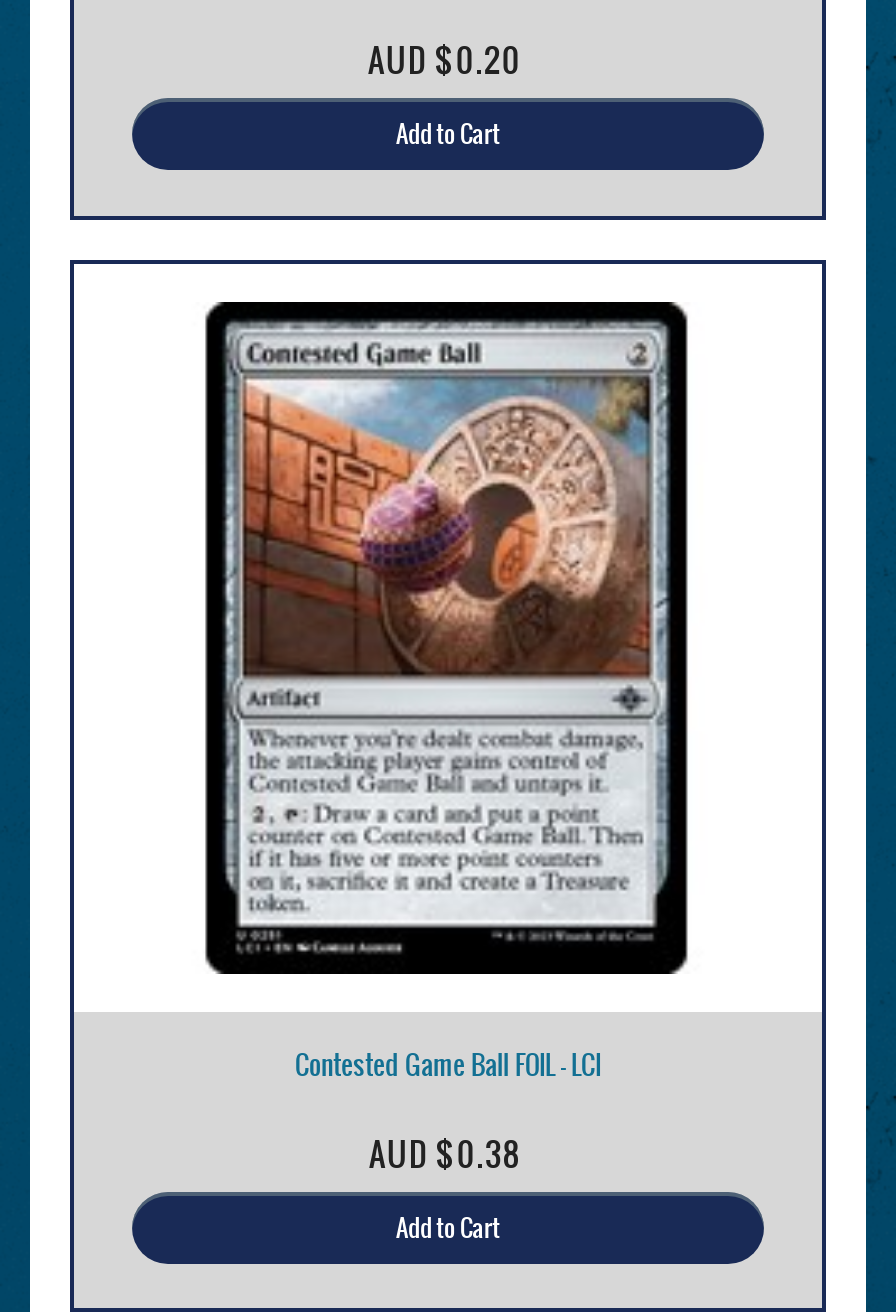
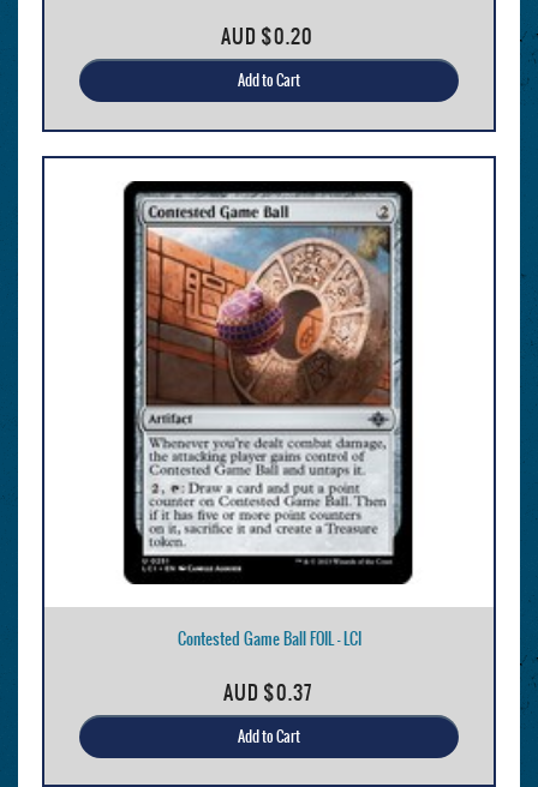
[369,1130,521,1178] AUD $0.38 -> [223,678,312,706] AUD $0.37

